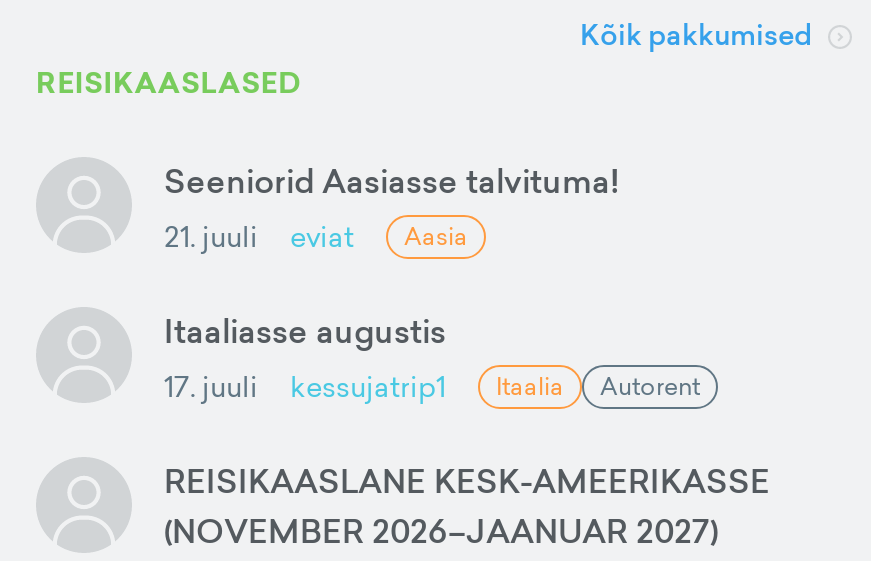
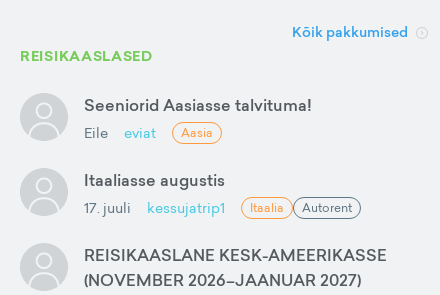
[164,217,258,255] 21. juuli -> [84,123,108,142] Eile

